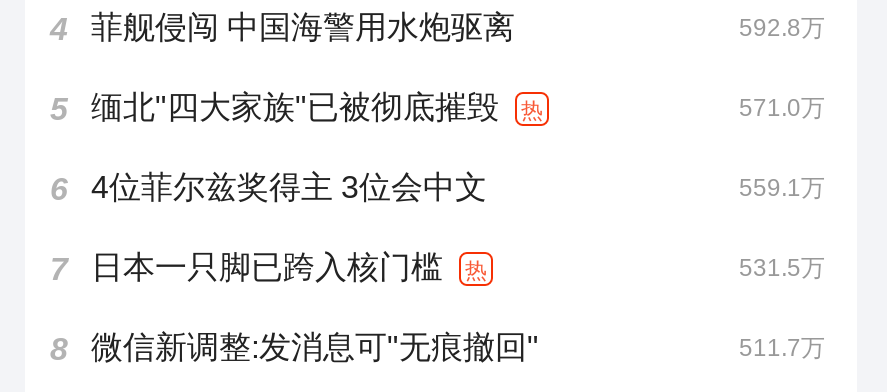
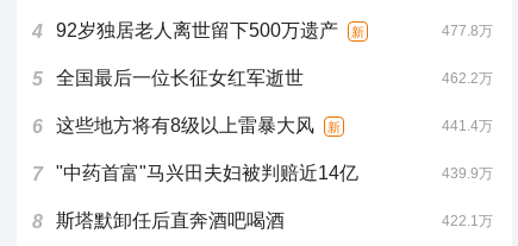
[91,11,825,45] 菲舰侵闯 中国海警用水炮驱离 | 592.8万 -> [56,21,493,41] 92岁独居老人离世留下500万遗产 | 新 | 477.8万
[91,91,825,125] 缅北"四大家族"已被彻底摧毁 | 热 | 571.0万 -> [56,68,493,89] 全国最后一位长征女红军逝世 | 462.2万
[91,171,825,205] 4位菲尔兹奖得主 3位会中文 | 559.1万 -> [56,116,493,136] 这些地方将有8级以上雷暴大风 | 新 | 441.4万
[91,251,825,285] 日本一只脚已跨入核门槛 | 热 | 531.5万 -> [56,163,493,184] "中药首富"马兴田夫妇被判赔近14亿 | 439.9万
[91,331,825,365] 微信新调整:发消息可"无痕撤回" | 511.7万 -> [56,211,493,231] 斯塔默卸任后直奔酒吧喝酒 | 422.1万

